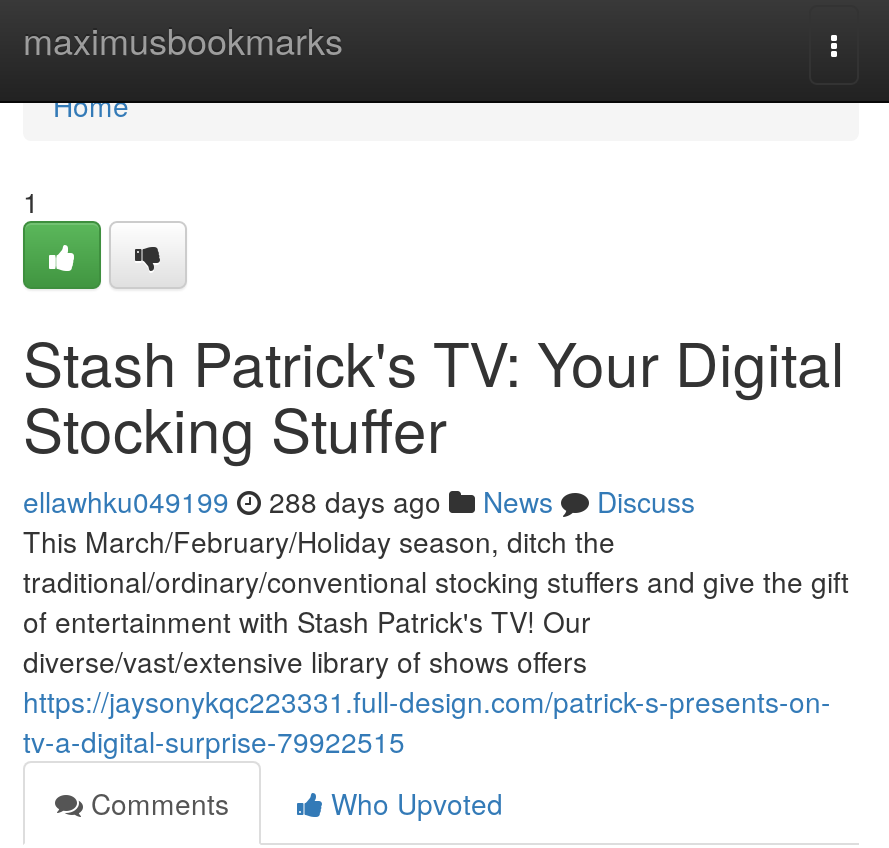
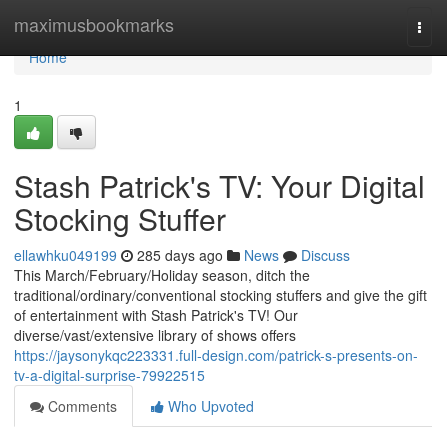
[23,481,695,521] ellawhku049199 288 days ago News Discuss -> [14,245,350,265] ellawhku049199 285 days ago News Discuss

